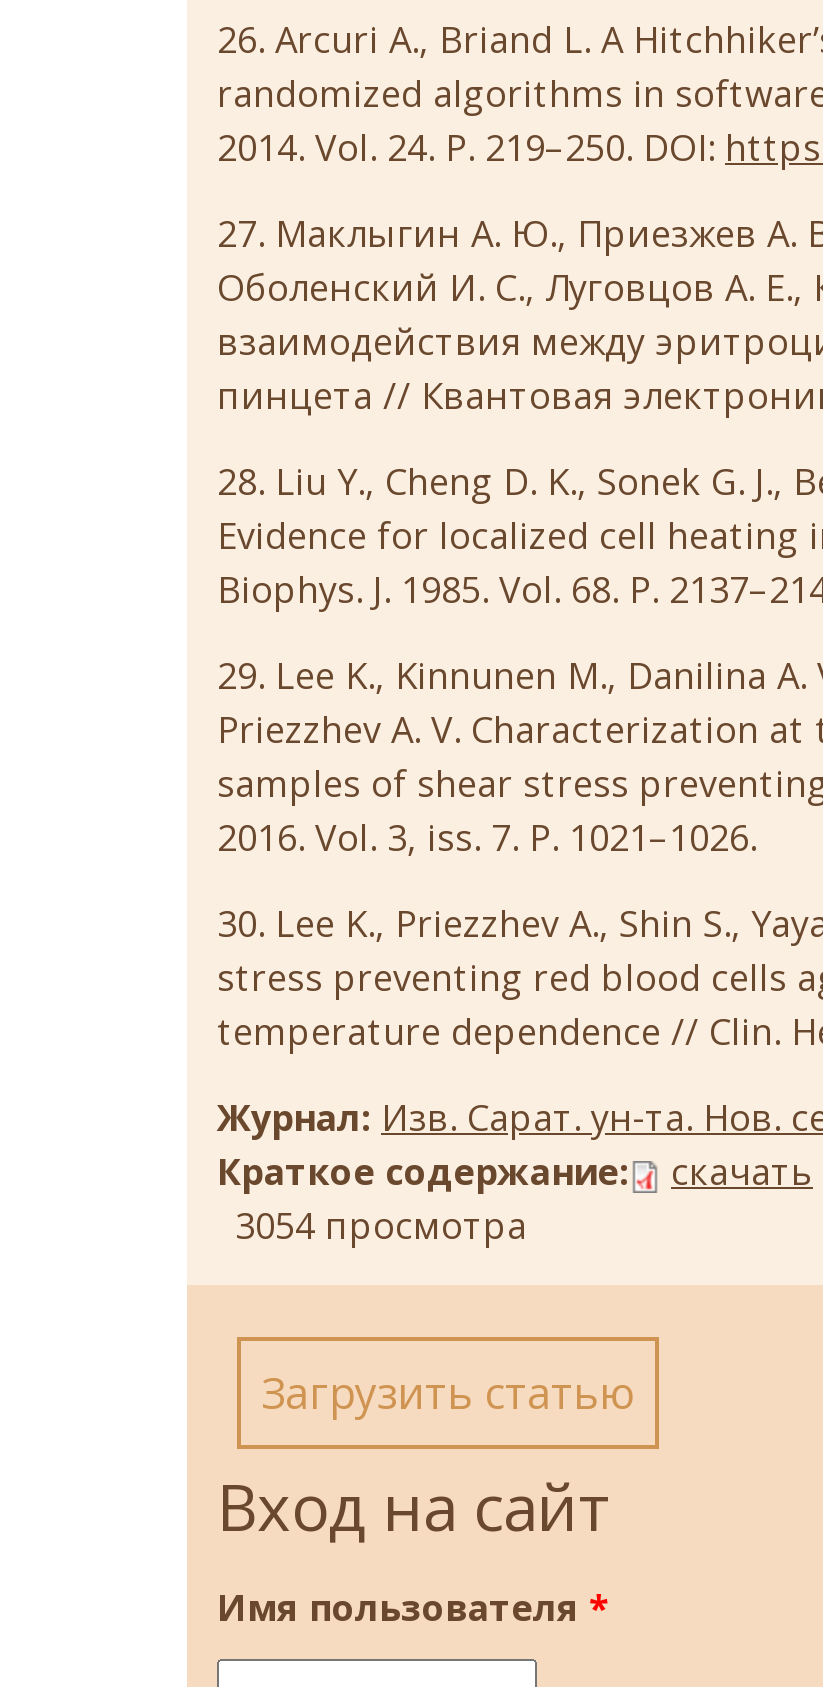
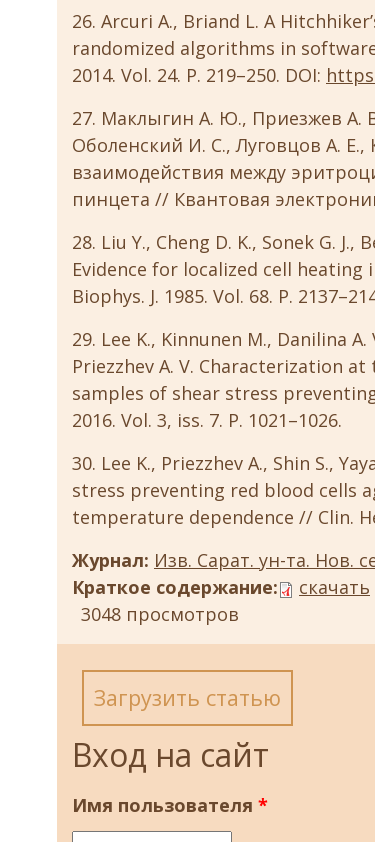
[235,1202,527,1250] 3054 просмотра -> [81,602,239,626] 3048 просмотров

